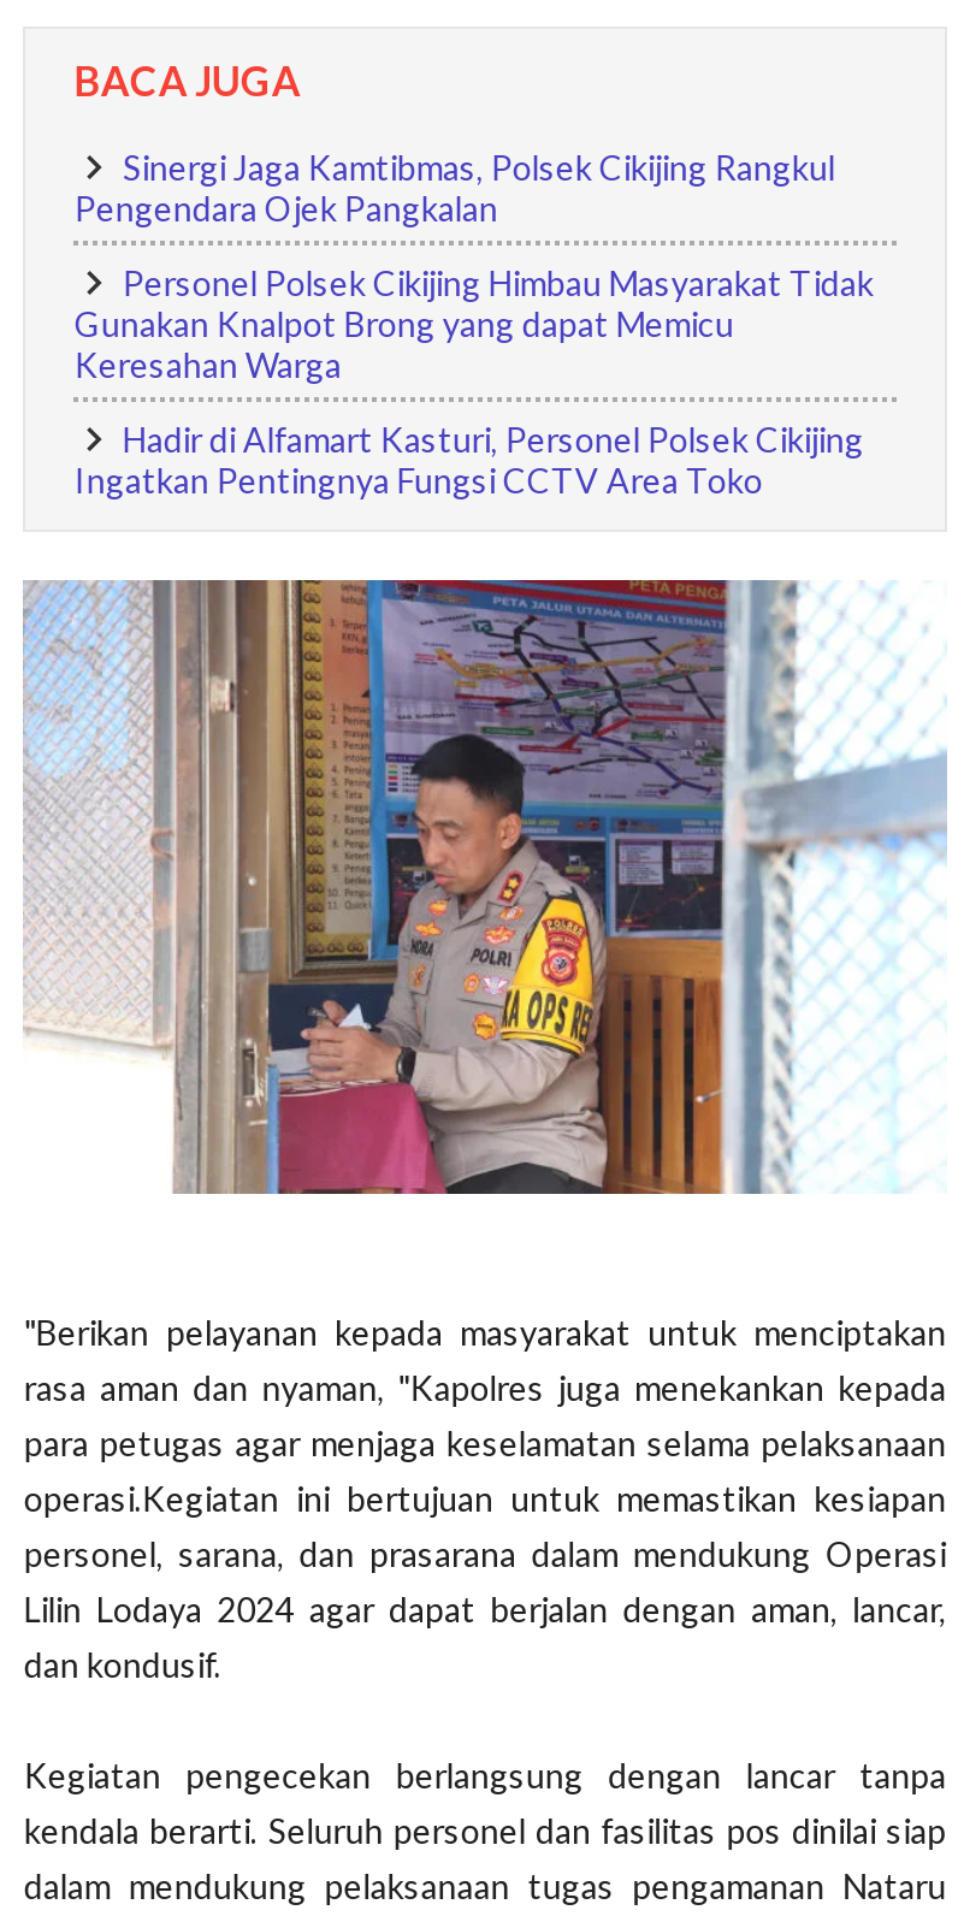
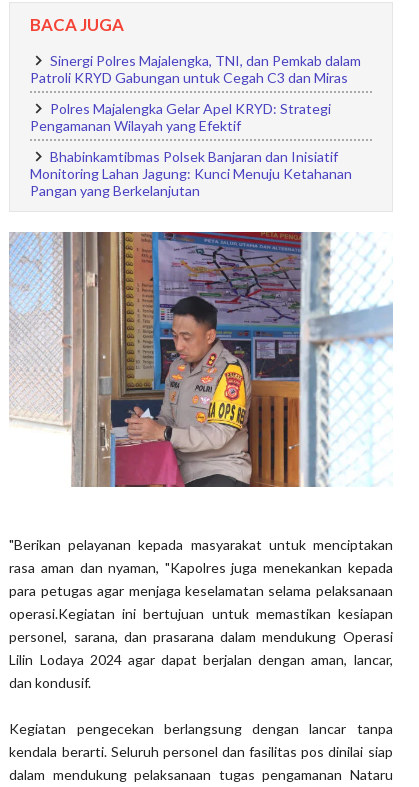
[74,146,835,228] Sinergi Jaga Kamtibmas, Polsek Cikijing Rangkul | Pengendara Ojek Pangkalan -> [30,52,361,86] Sinergi Polres Majalengka, TNI, dan Pemkab dalam | Patroli KRYD Gabungan untuk Cegah C3 dan Miras
[74,262,873,384] Personel Polsek Cikijing Himbau Masyarakat Tidak | Gunakan Knalpot Brong yang dapat Memicu | Keresahan Warga -> [30,100,331,134] Polres Majalengka Gelar Apel KRYD: Strategi | Pengamanan Wilayah yang Efektif
[74,418,864,500] Hadir di Alfamart Kasturi, Personel Polsek Cikijing | Ingatkan Pentingnya Fungsi CCTV Area Toko -> [30,148,352,199] Bhabinkamtibmas Polsek Banjaran dan Inisiatif | Monitoring Lahan Jagung: Kunci Menuju Ketahanan | Pangan yang Berkelanjutan

